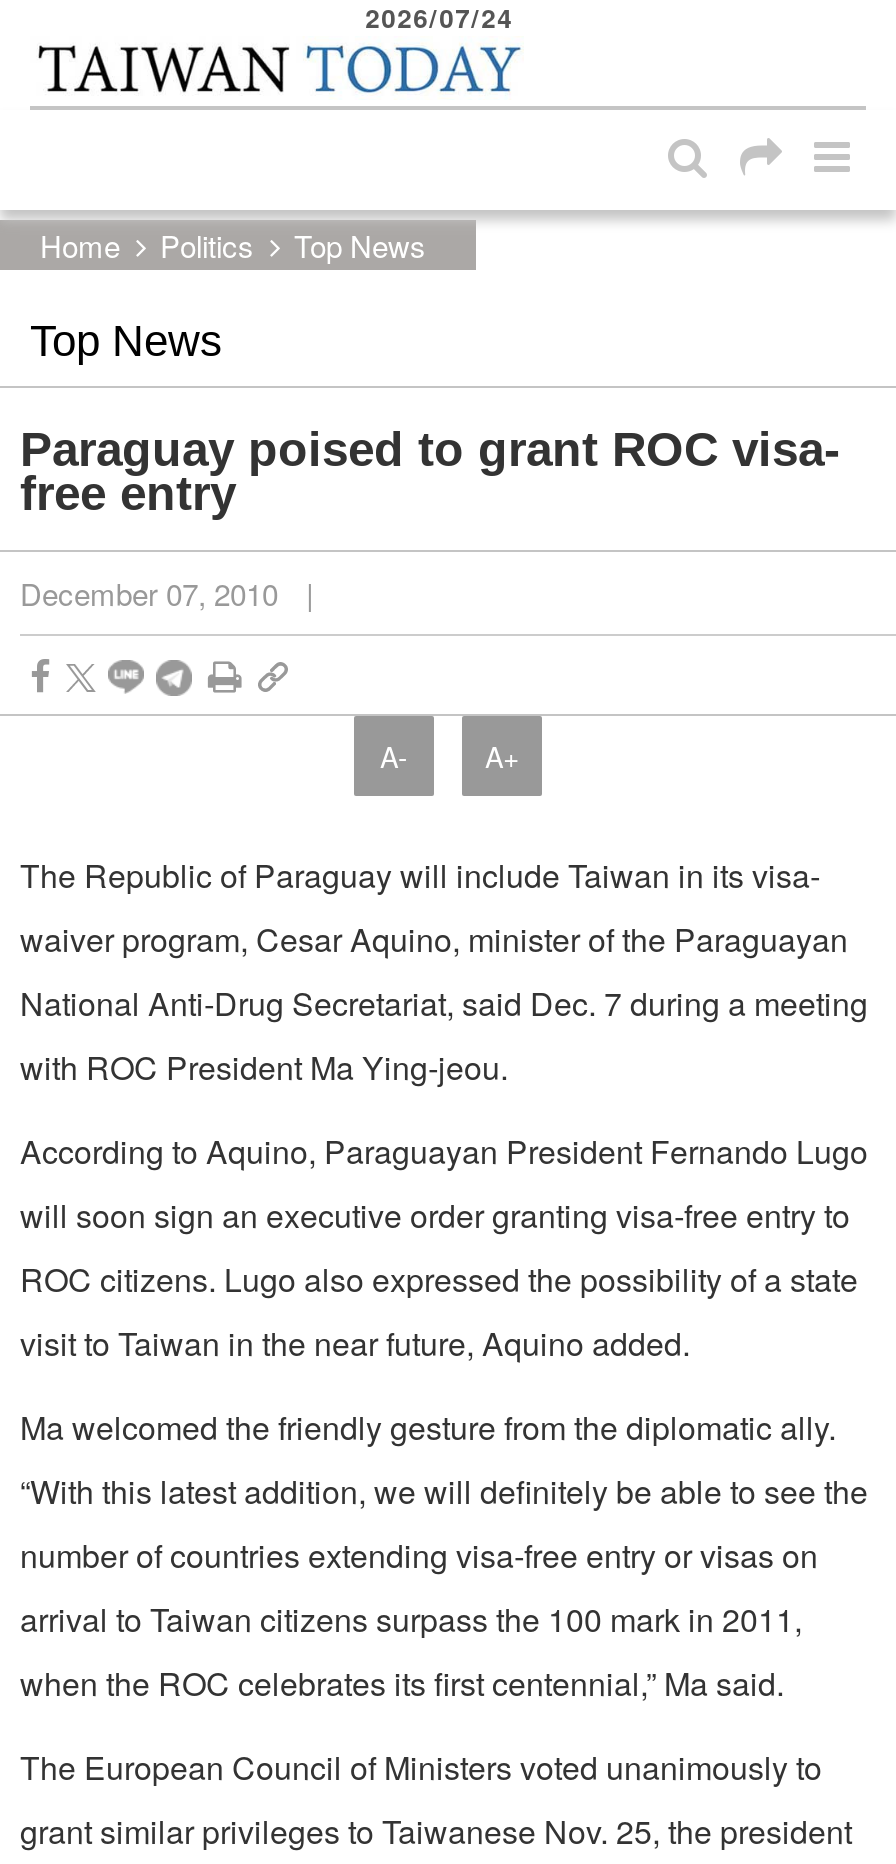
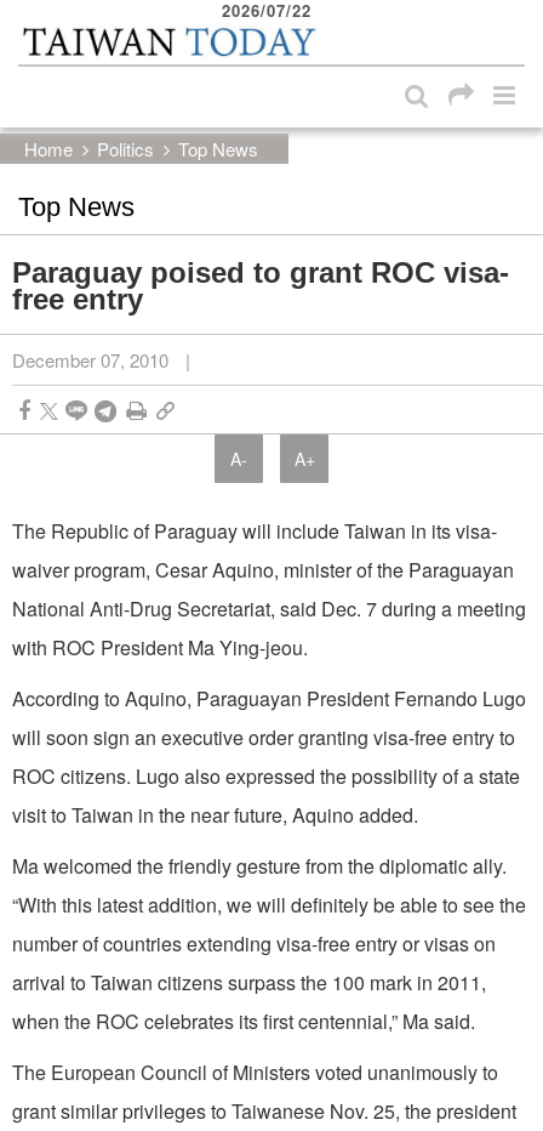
[365,0,513,36] 2026/07/24 -> [221,0,311,22] 2026/07/22

